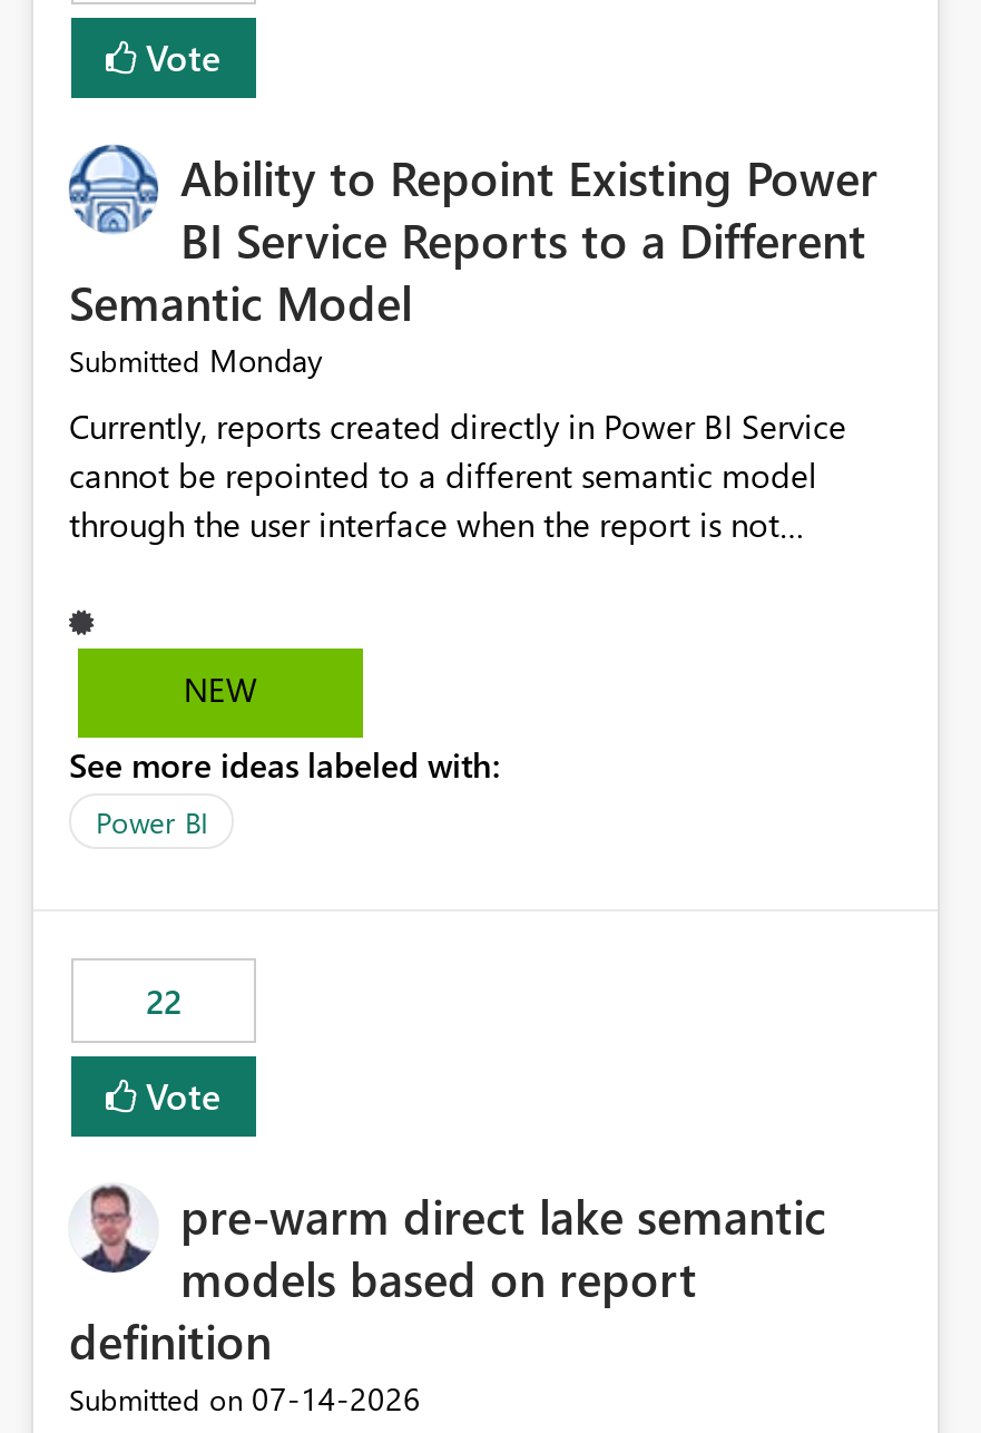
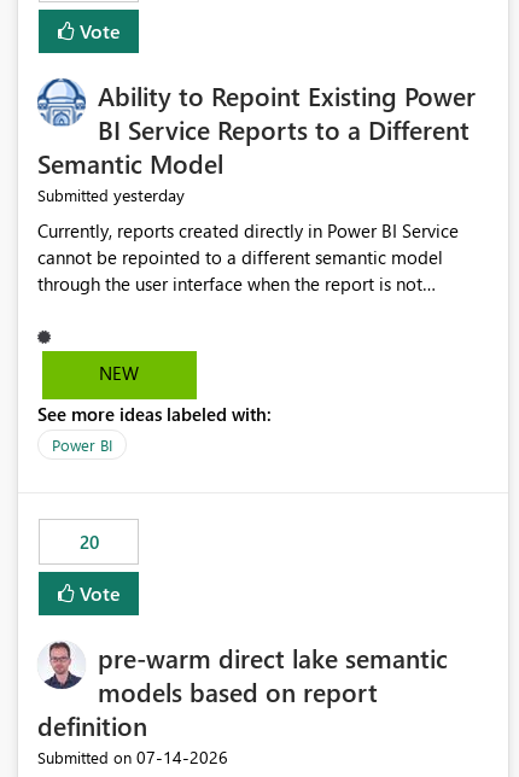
[69,340,323,382] Submitted Monday -> [37,184,185,207] Submitted yesterday
[146,979,182,1024] 22 -> [79,530,98,554] 20

